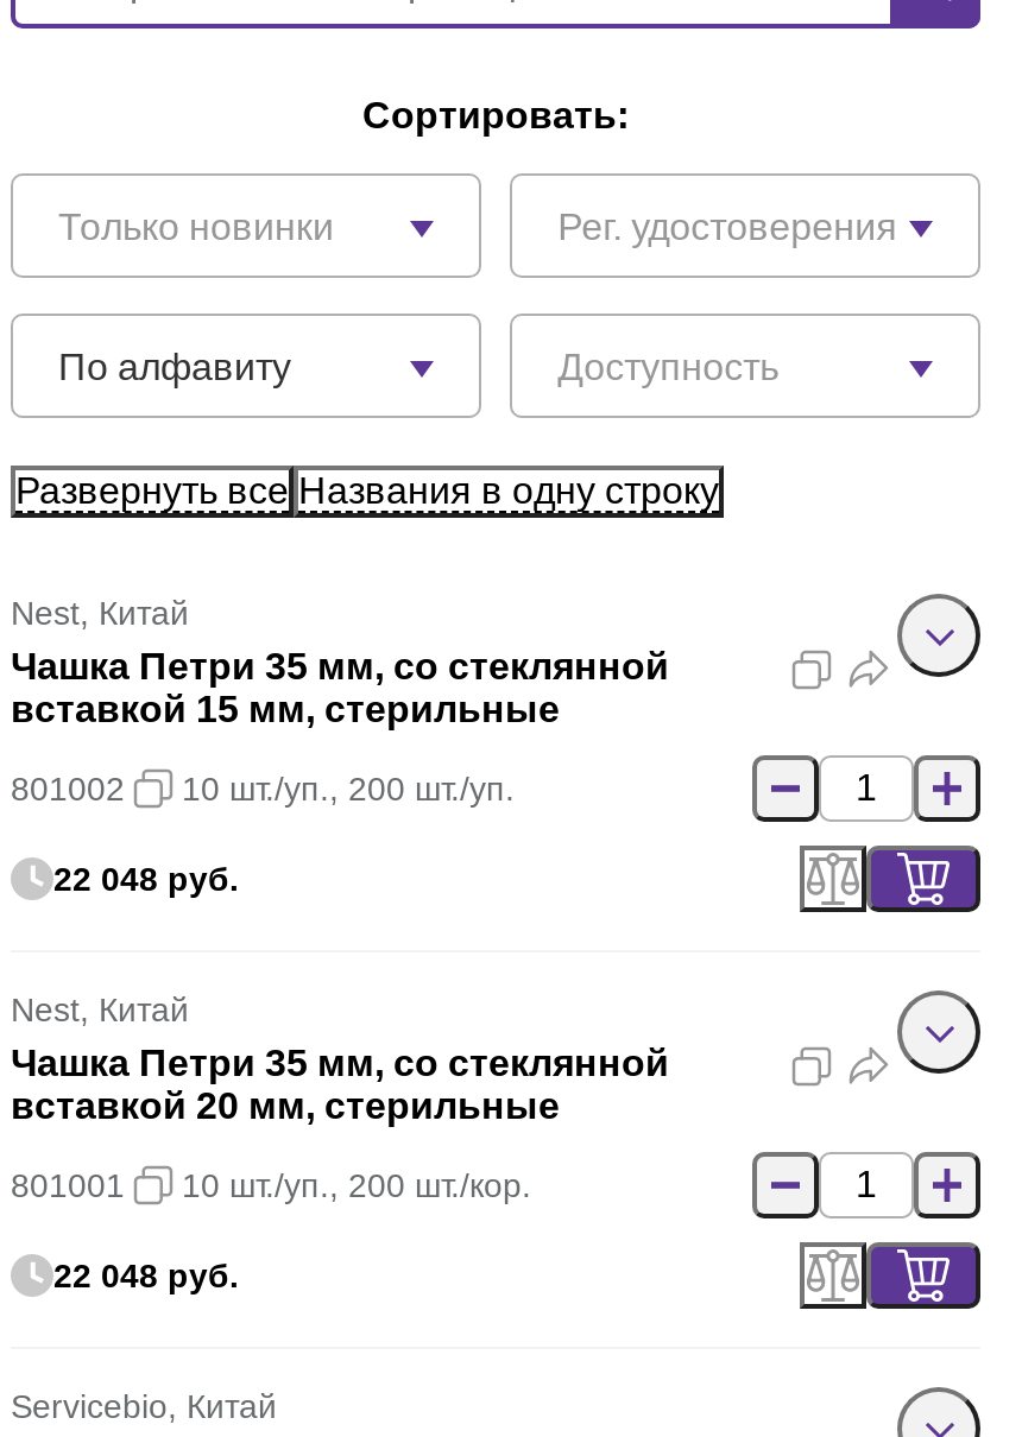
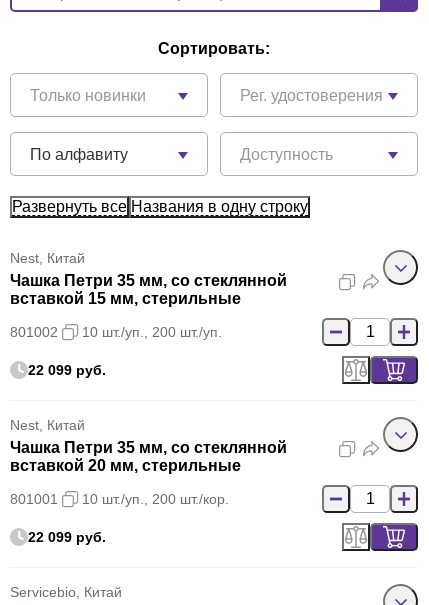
[53,860,239,898] 22 048 руб. -> [28,362,106,378] 22 099 руб.
[53,1256,239,1294] 22 048 руб. -> [28,529,106,545] 22 099 руб.

